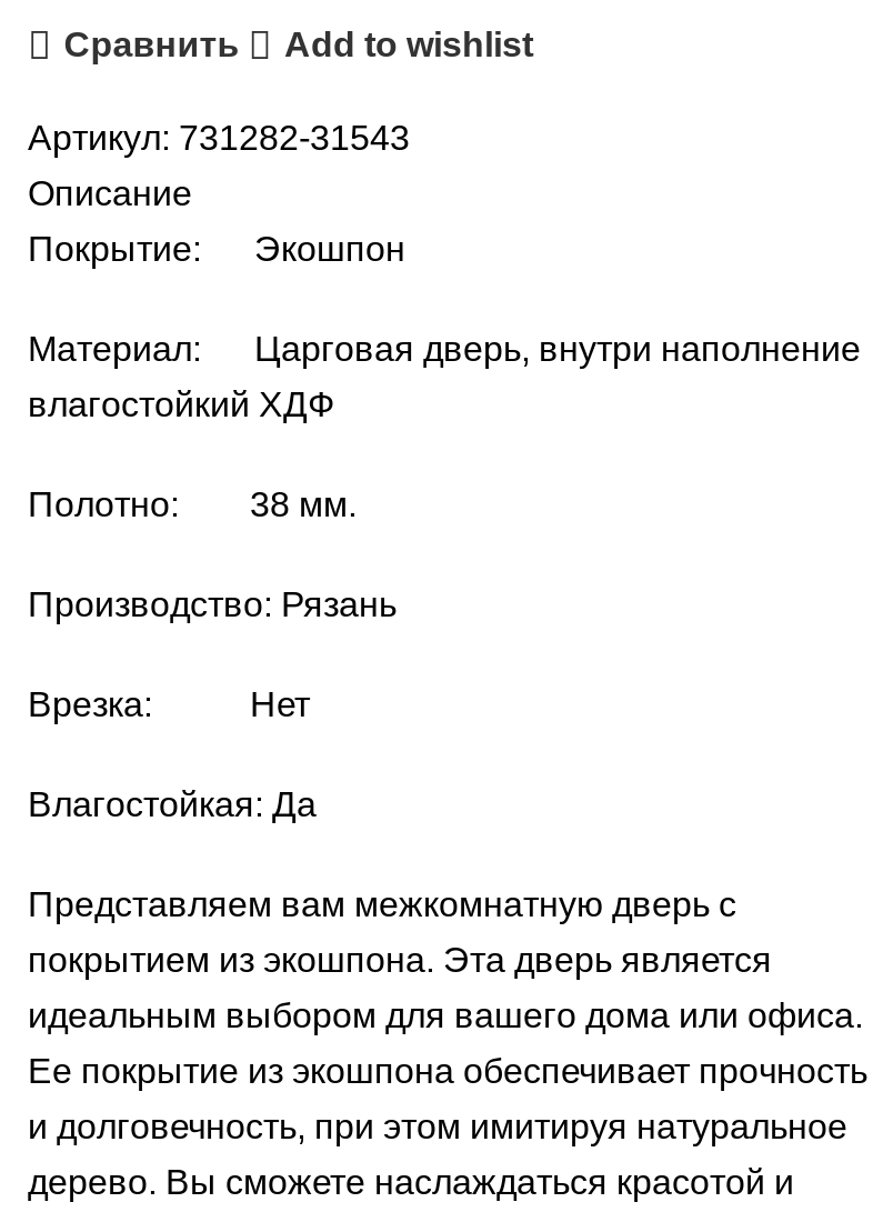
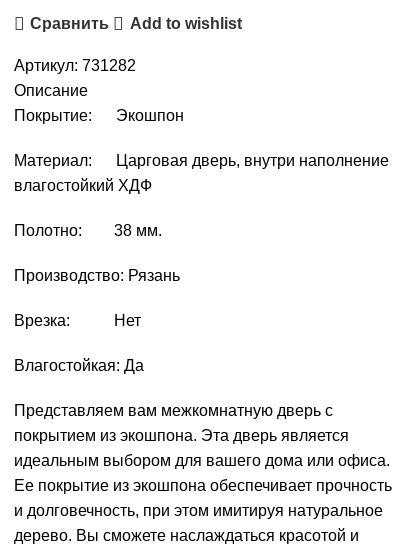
[28,118,410,156] Артикул: 731282-31543 -> [14,57,136,74] Артикул: 731282

